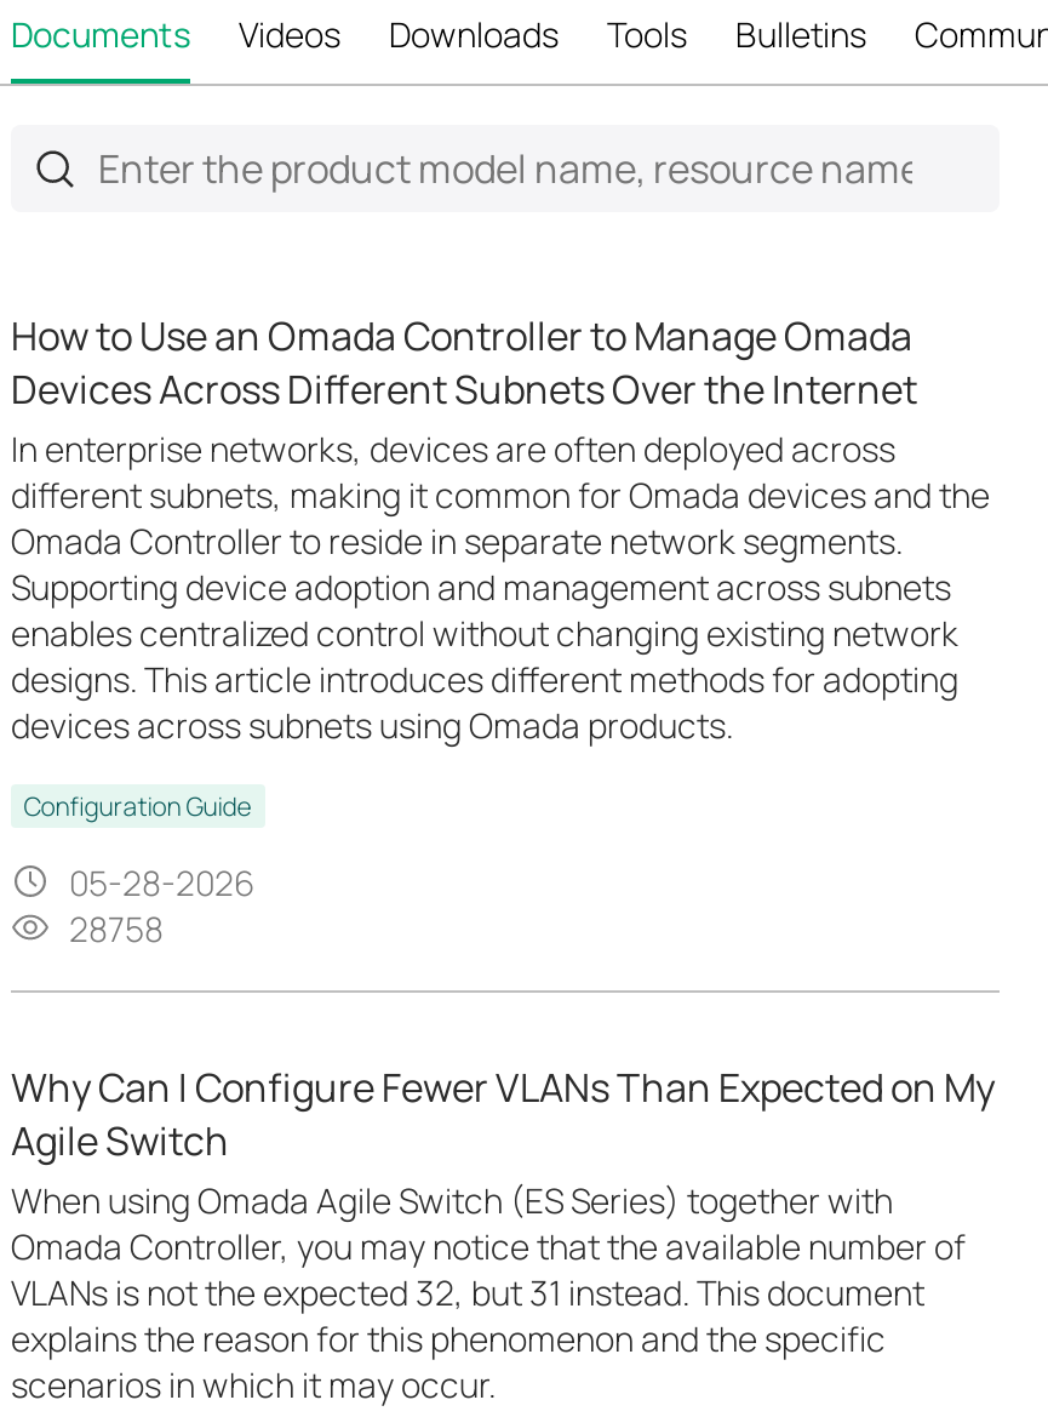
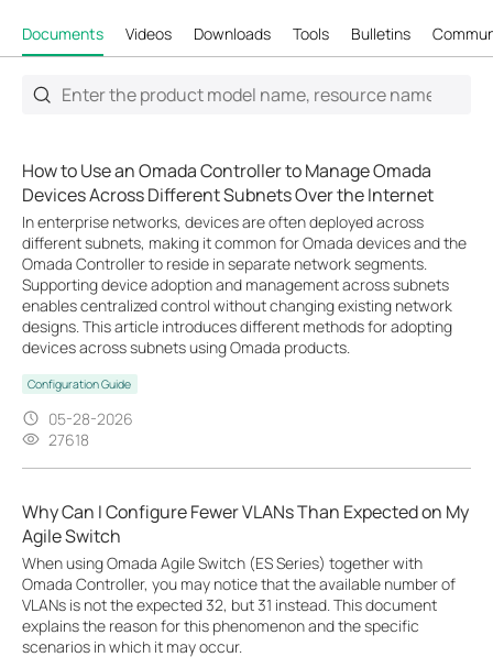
[69,905,164,951] 28758 -> [48,429,89,450] 27618

